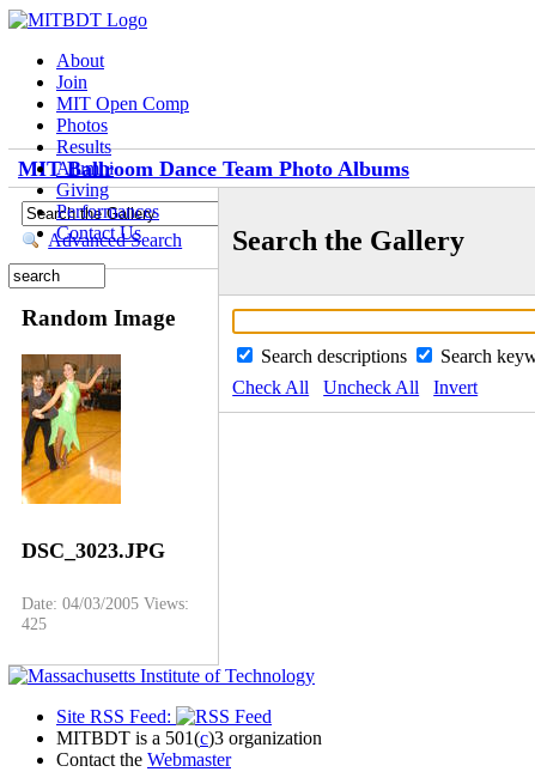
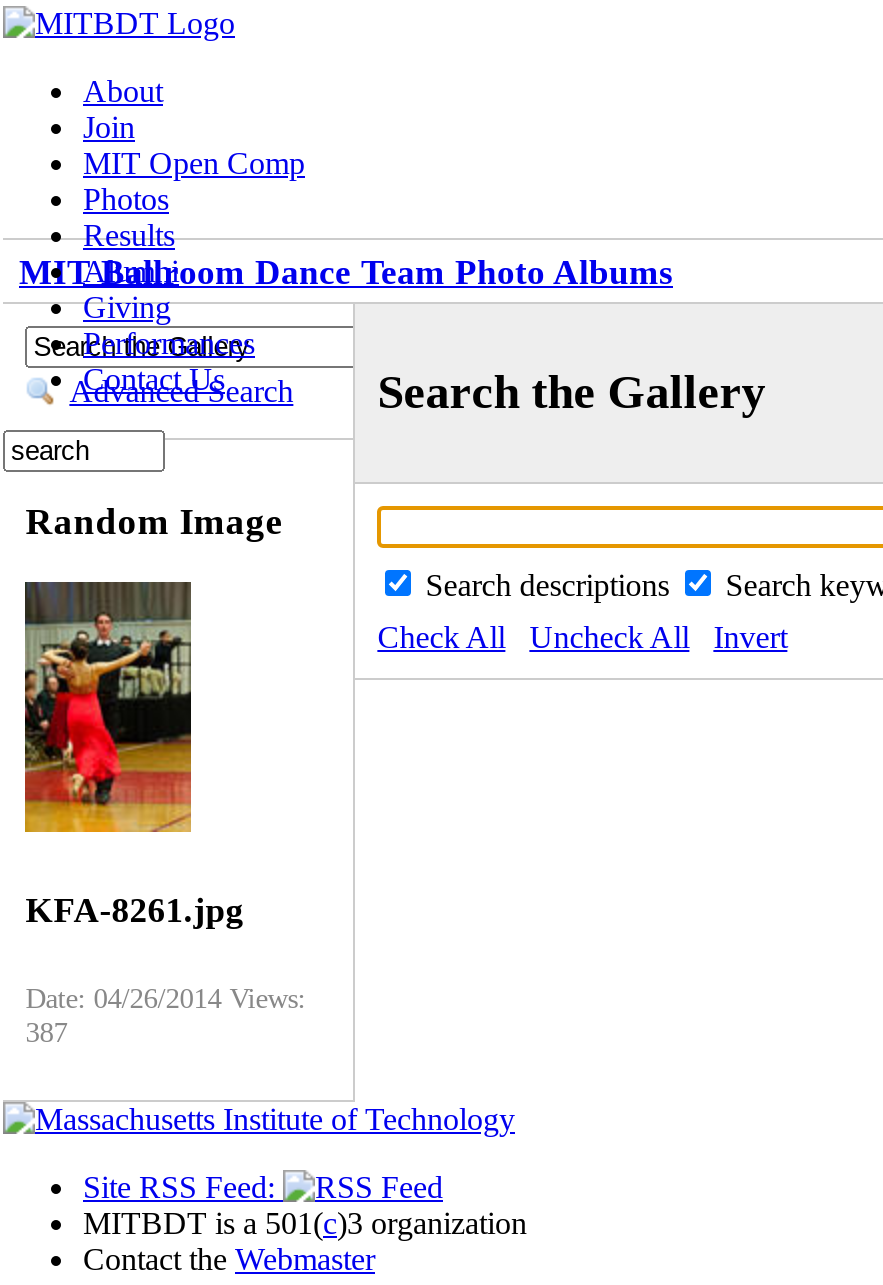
[20,354,165,563] [image] | DSC_3023.JPG -> [23,582,243,930] [image] | KFA-8261.jpg
[22,593,189,633] Date: 04/03/2005 Views: | 425 -> [25,981,305,1047] Date: 04/26/2014 Views: | 387

